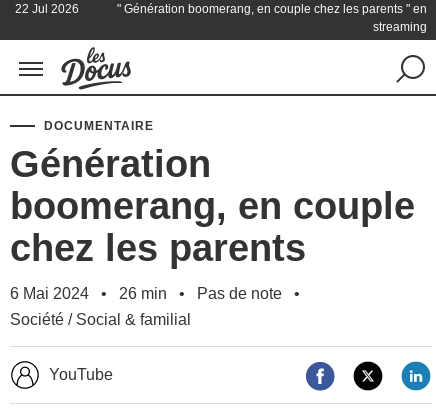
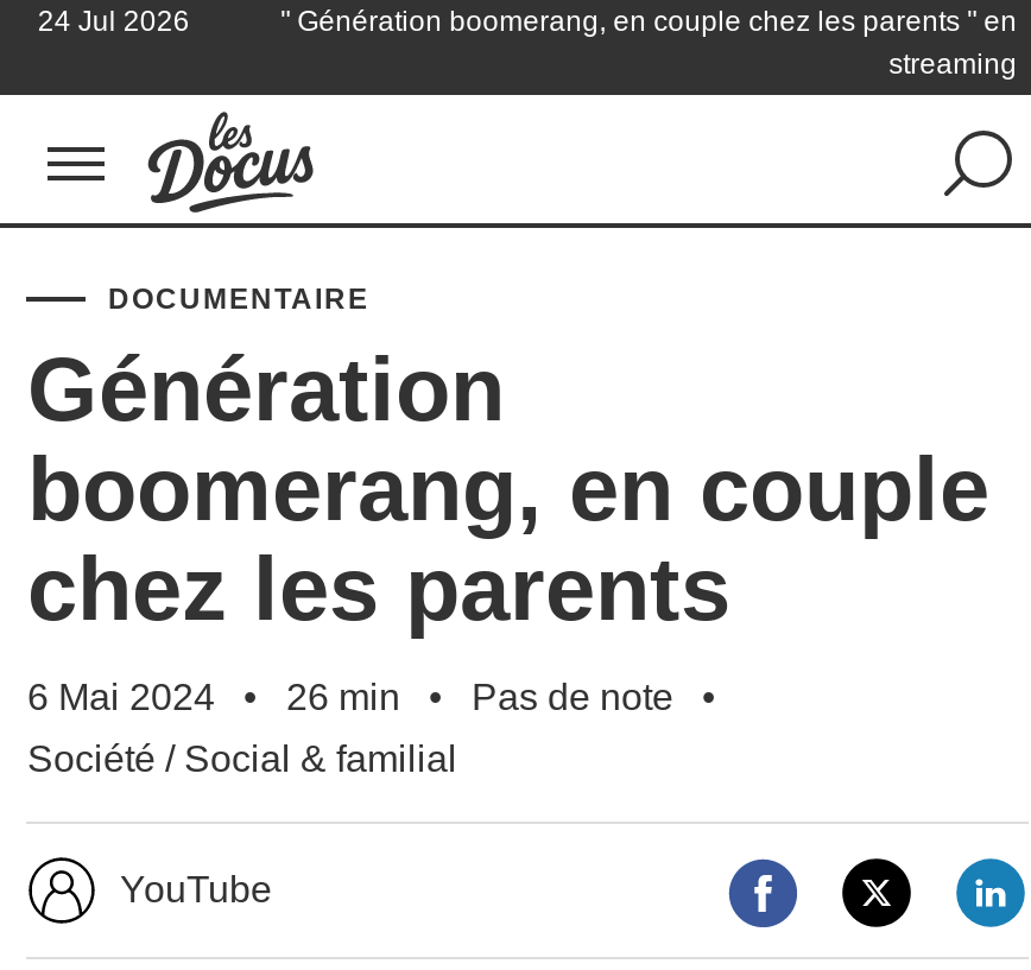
[15,2,79,16] 22 Jul 2026 -> [38,5,190,38] 24 Jul 2026

